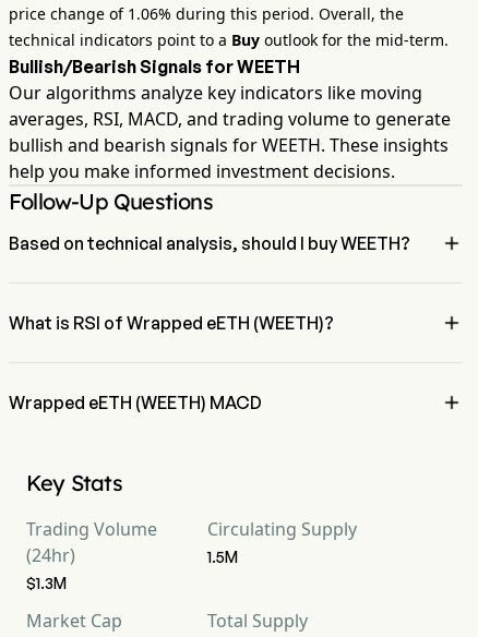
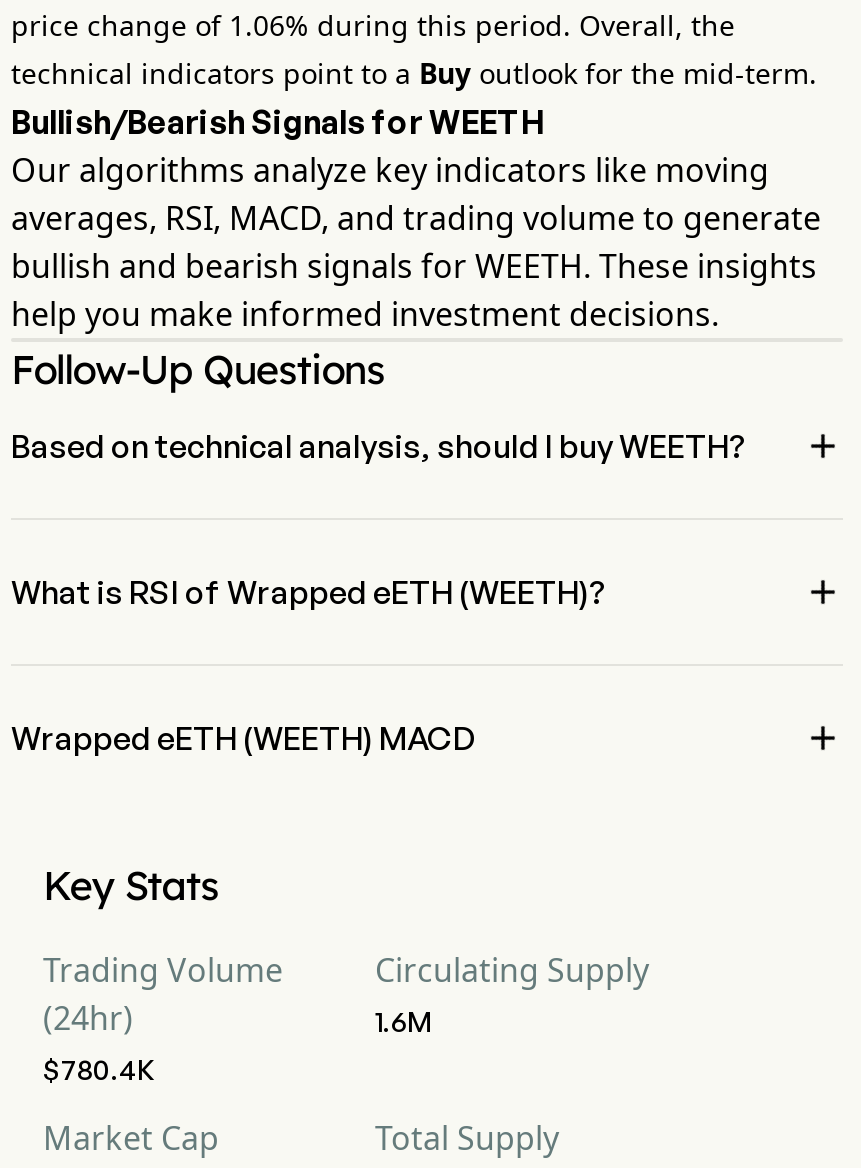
[207,548,238,566] 1.5M -> [375,1004,431,1038] 1.6M
[26,574,67,592] $1.3M -> [43,1052,155,1086] $780.4K

